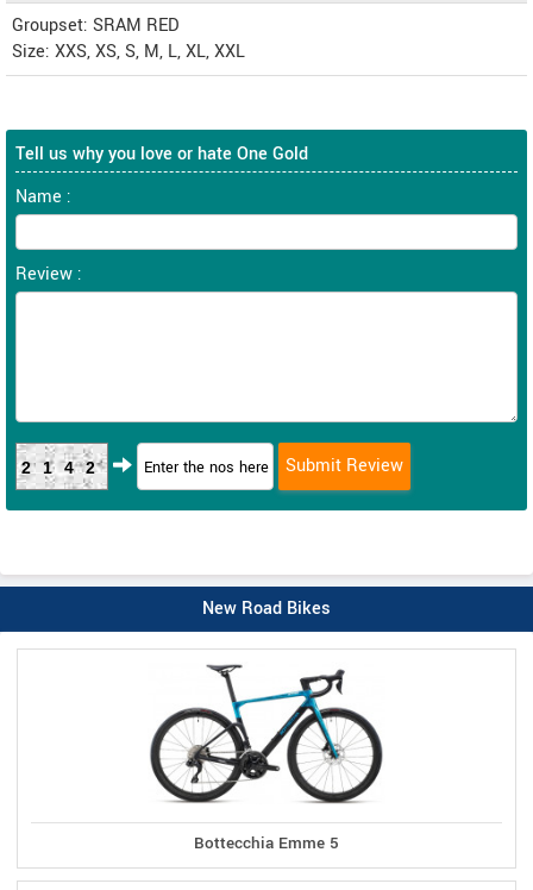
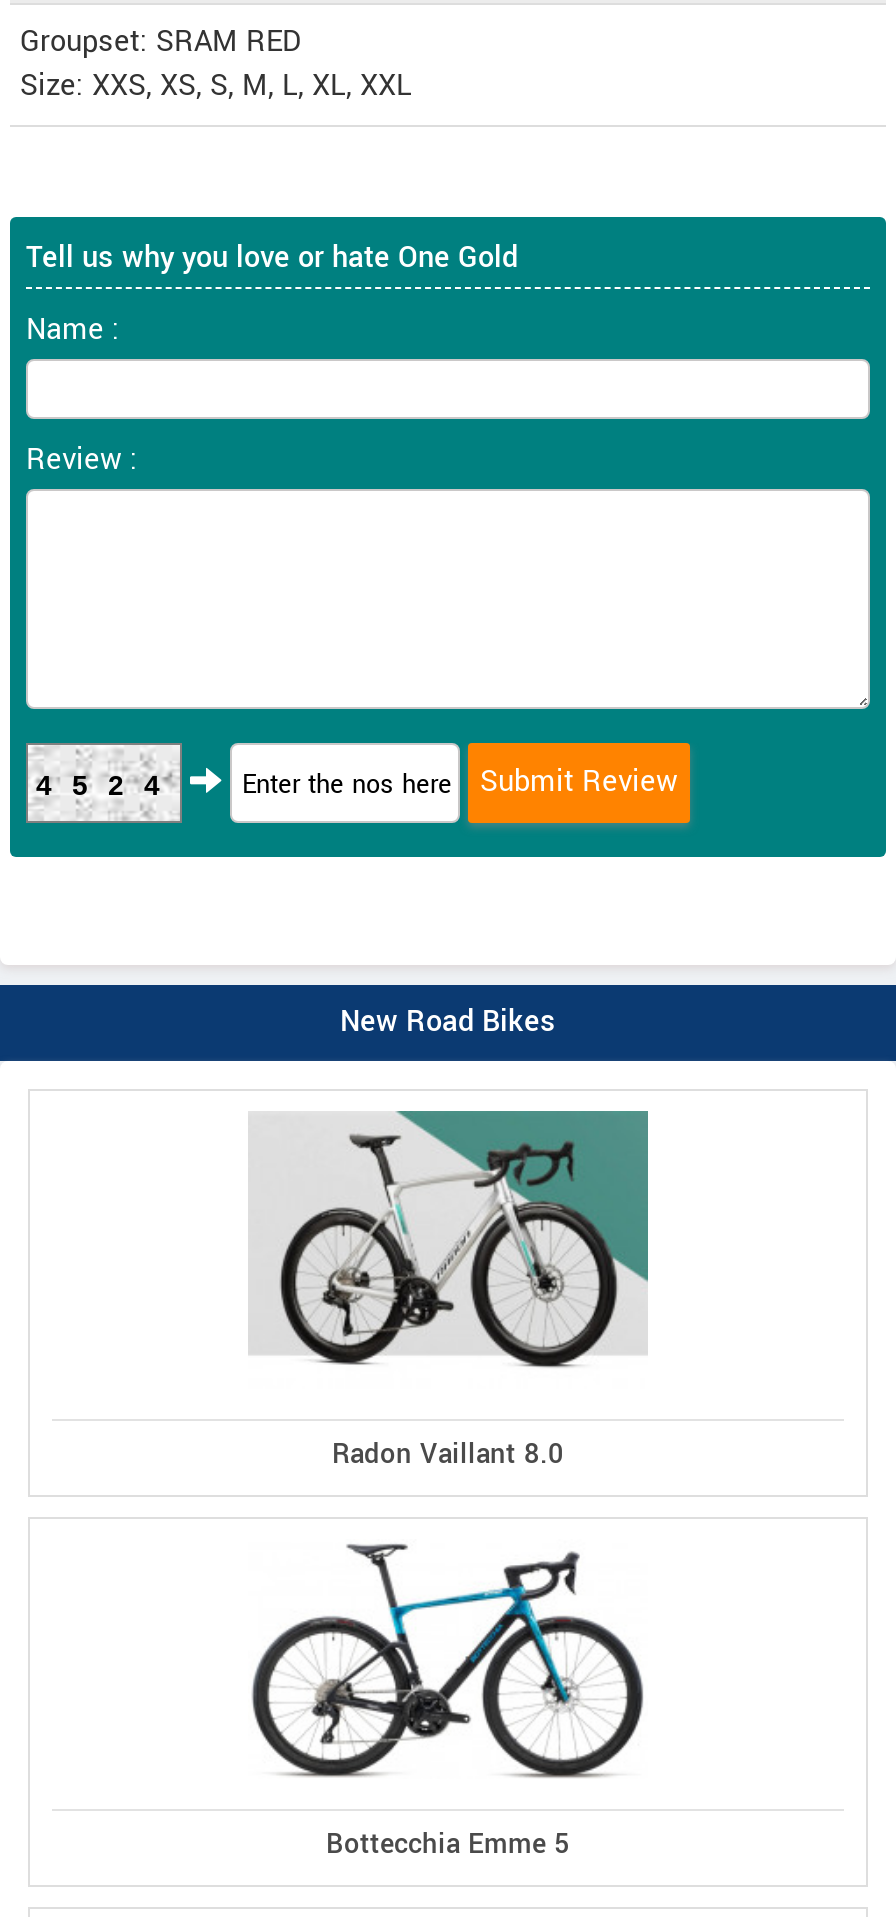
[21,458,107,477] 2142 -> [36,769,180,801] 4524
none -> [250,1109,650,1472] [image] | Radon Vaillant 8.0

